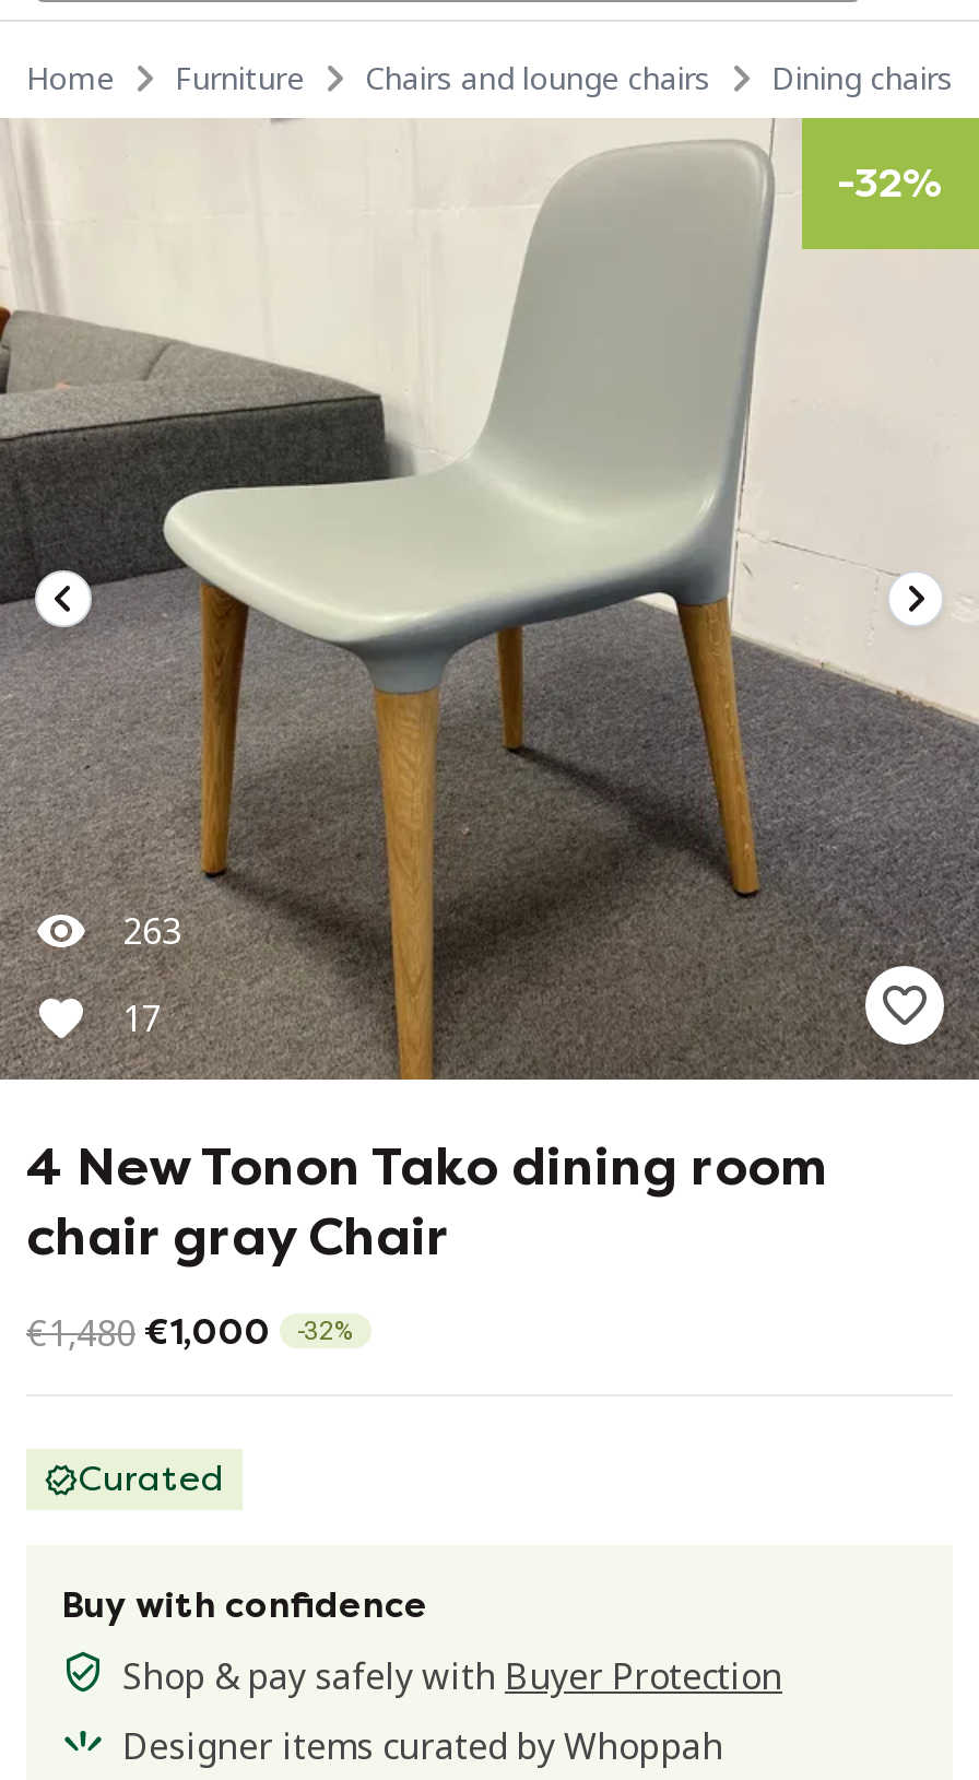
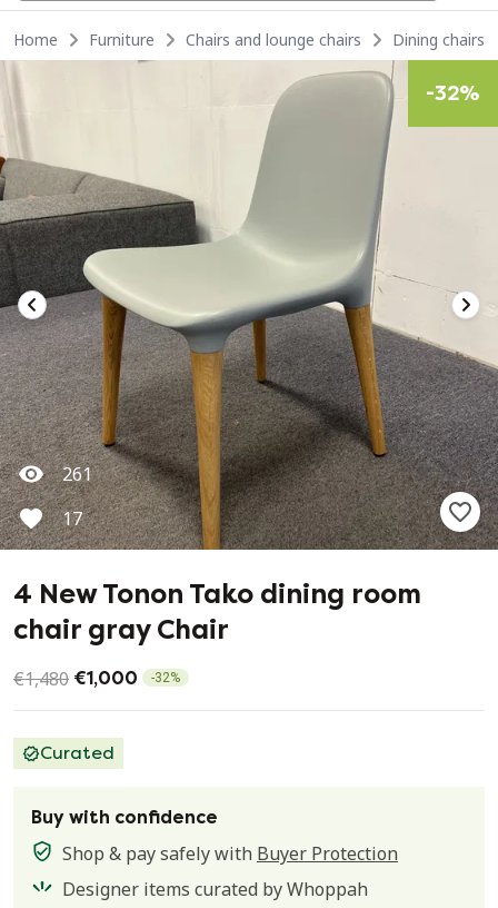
[122,907,181,955] 263 -> [62,462,92,486] 261

